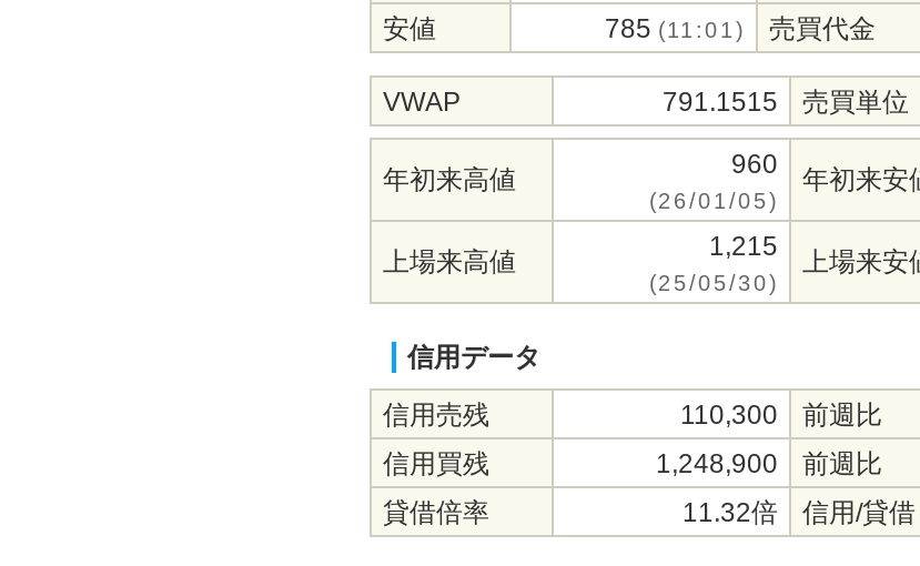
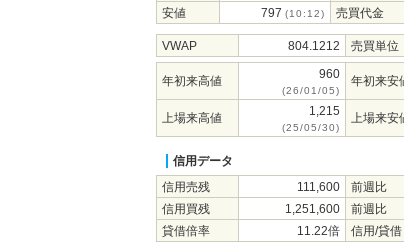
[605,13,876,44] 785 (11:01) 売買代金 -> [261,6,384,20] 797 (10:12) 売買代金
[663,87,909,118] 791.1515 売買単位 -> [288,39,399,53] 804.1212 売買単位
[680,400,882,431] 110,300 前週比 -> [297,180,387,194] 111,600 前週比
[656,448,882,479] 1,248,900 前週比 -> [285,202,387,216] 1,251,600 前週比
[683,497,916,528] 11.32倍 信用/貸借 -> [297,224,402,238] 11.22倍 信用/貸借

